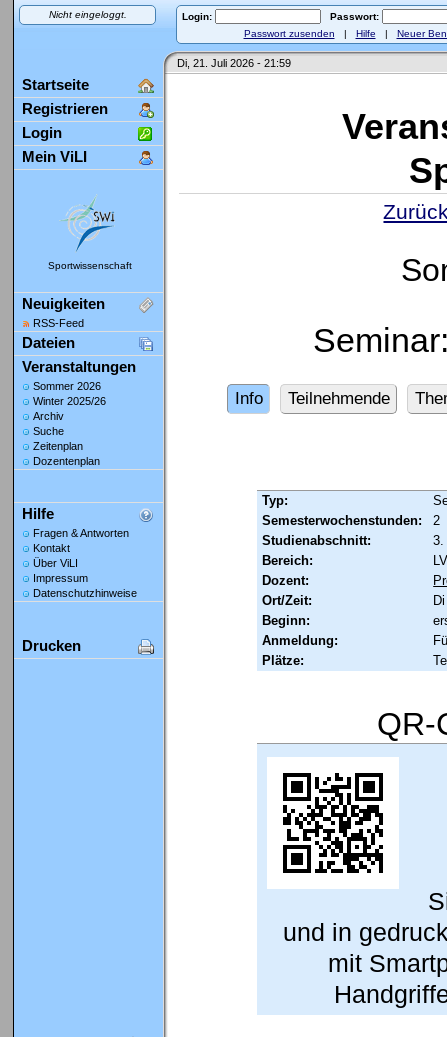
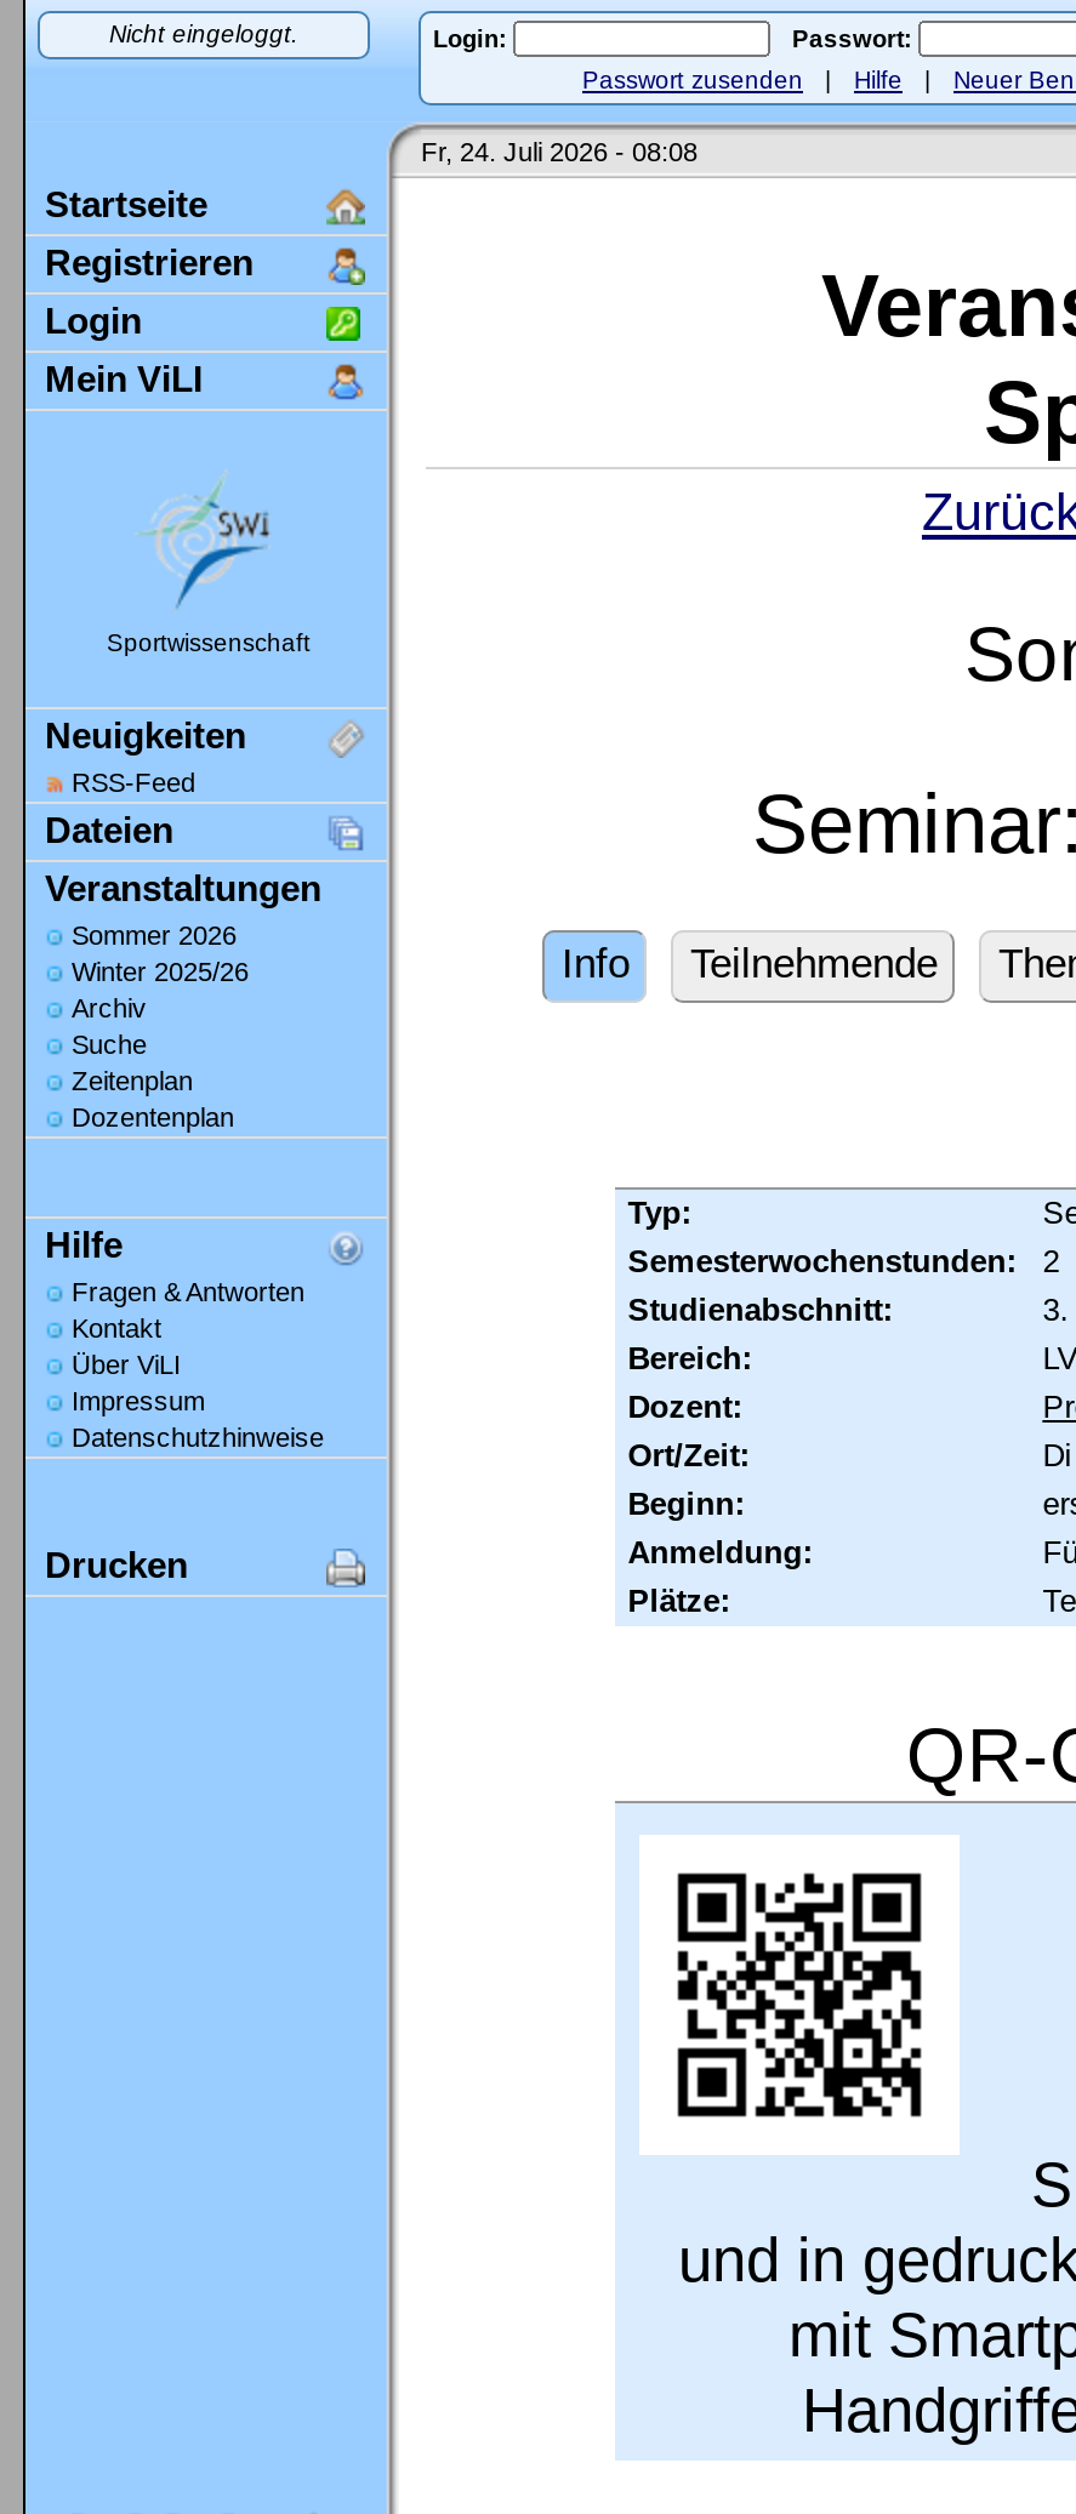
[177,57,291,69] Di, 21. Juli 2026 - 21:59 -> [421,137,698,166] Fr, 24. Juli 2026 - 08:08

